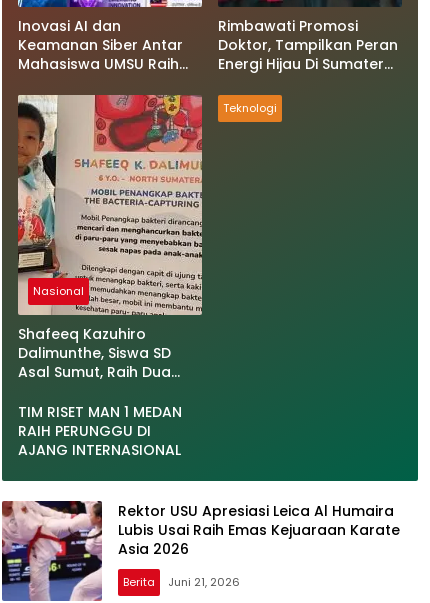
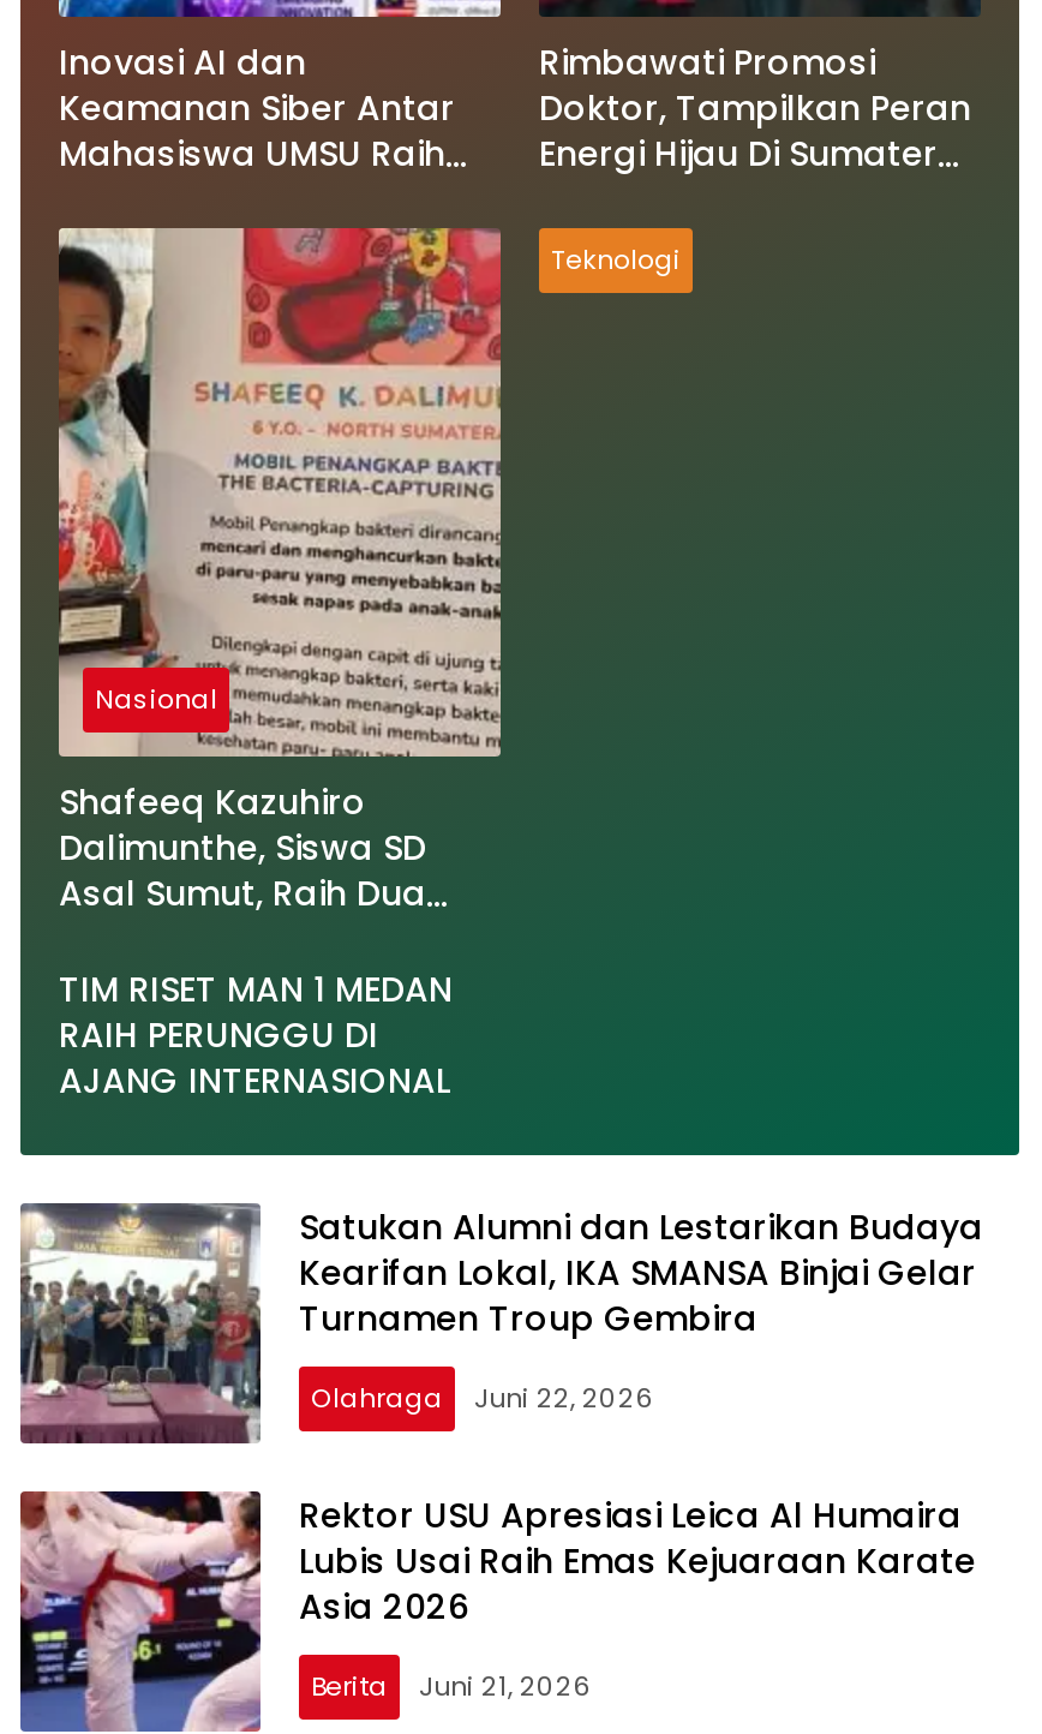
none -> [20,1201,983,1443] [image] | Satukan Alumni dan Lestarikan Budaya | Kearifan Lokal, IKA SMANSA Binjai Gelar | Turnamen Troup Gembira | Olahraga | Juni 22, 2026

